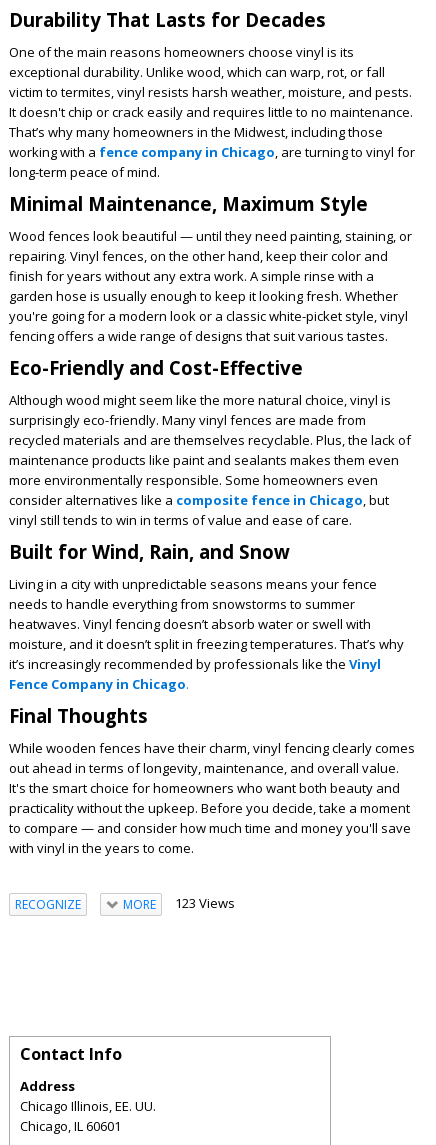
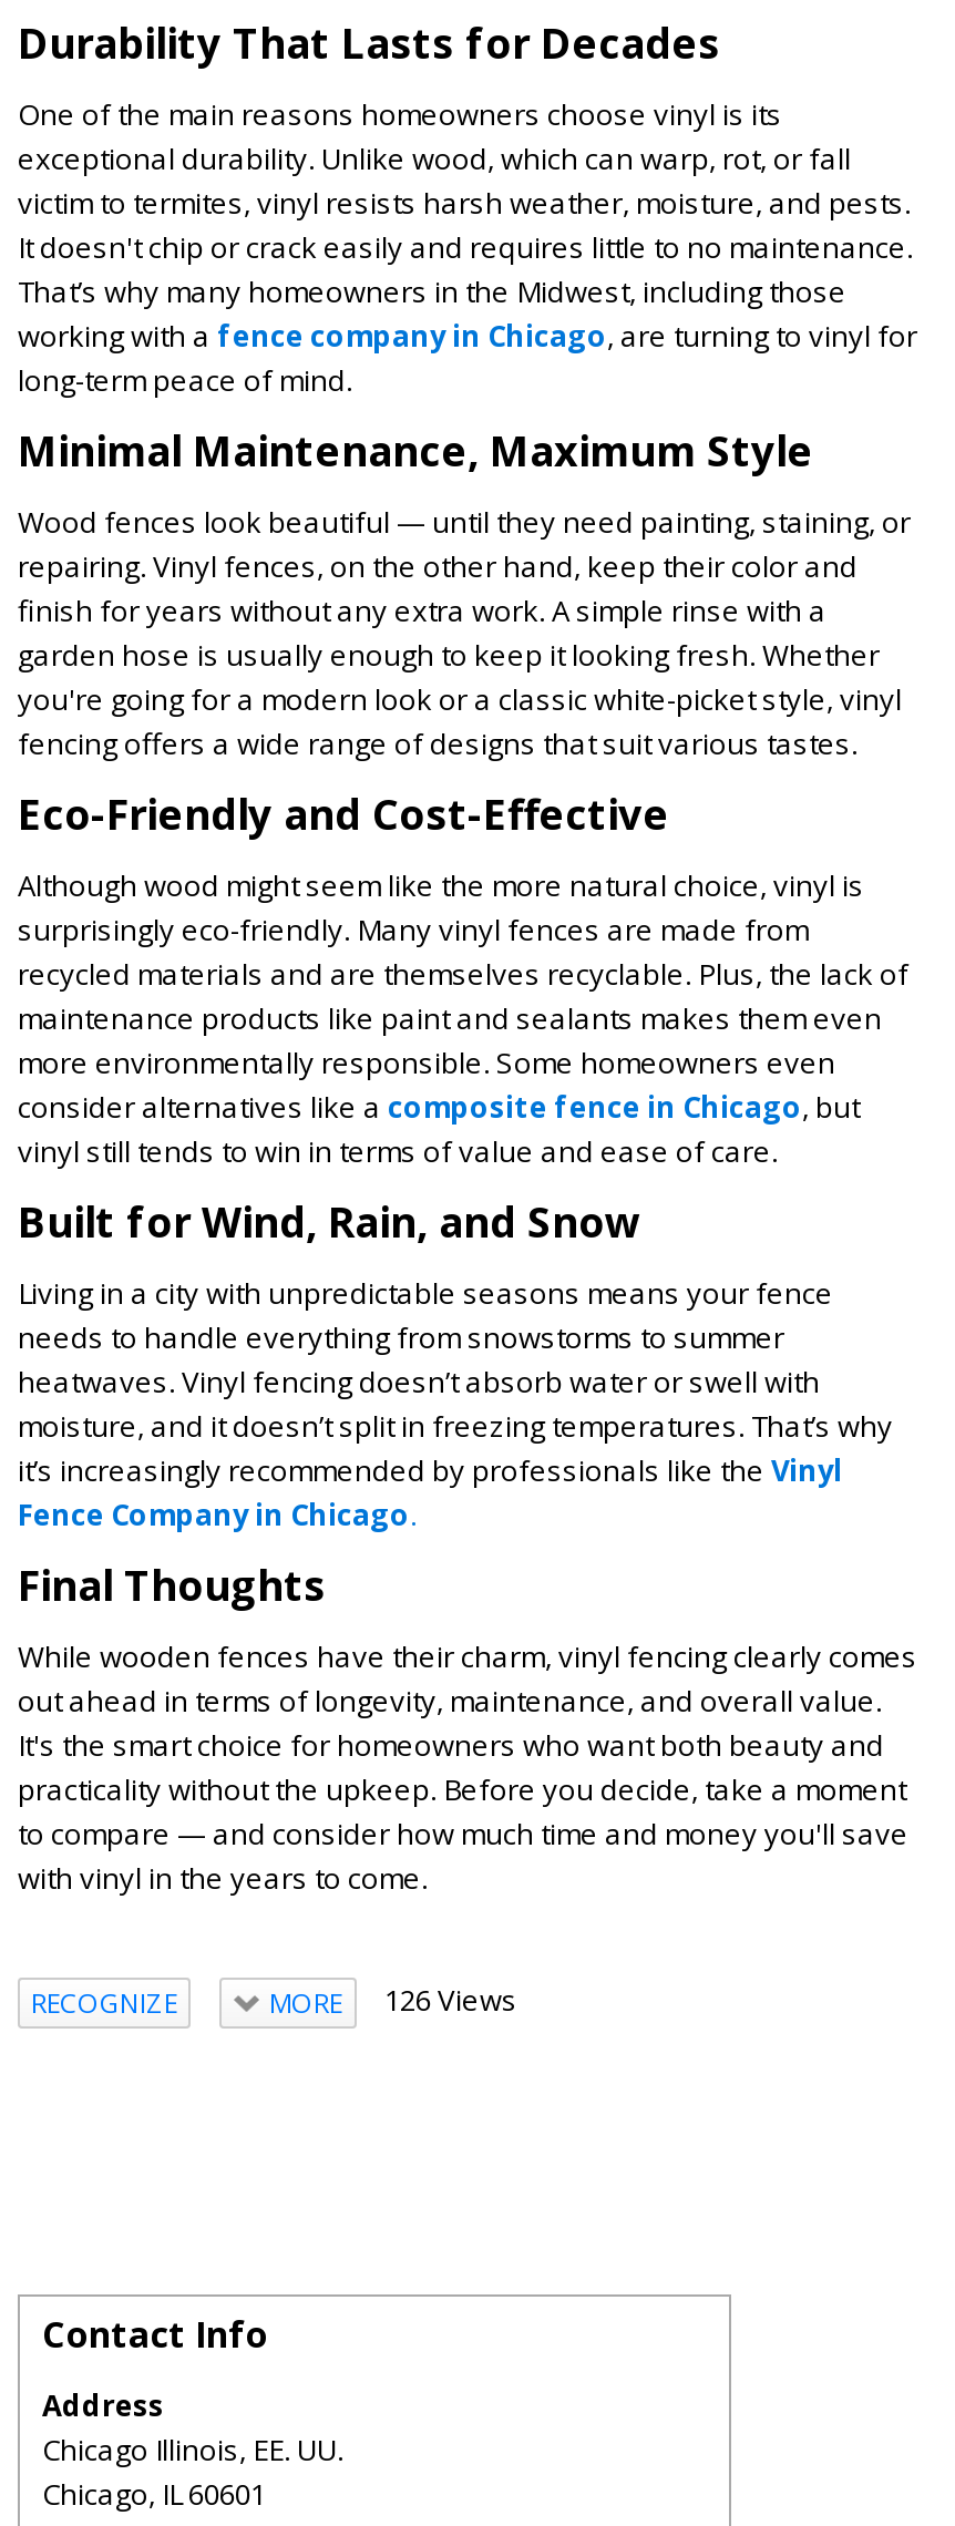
[122,894,234,913] MORE 123 Views -> [269,1980,517,2022] MORE 126 Views

